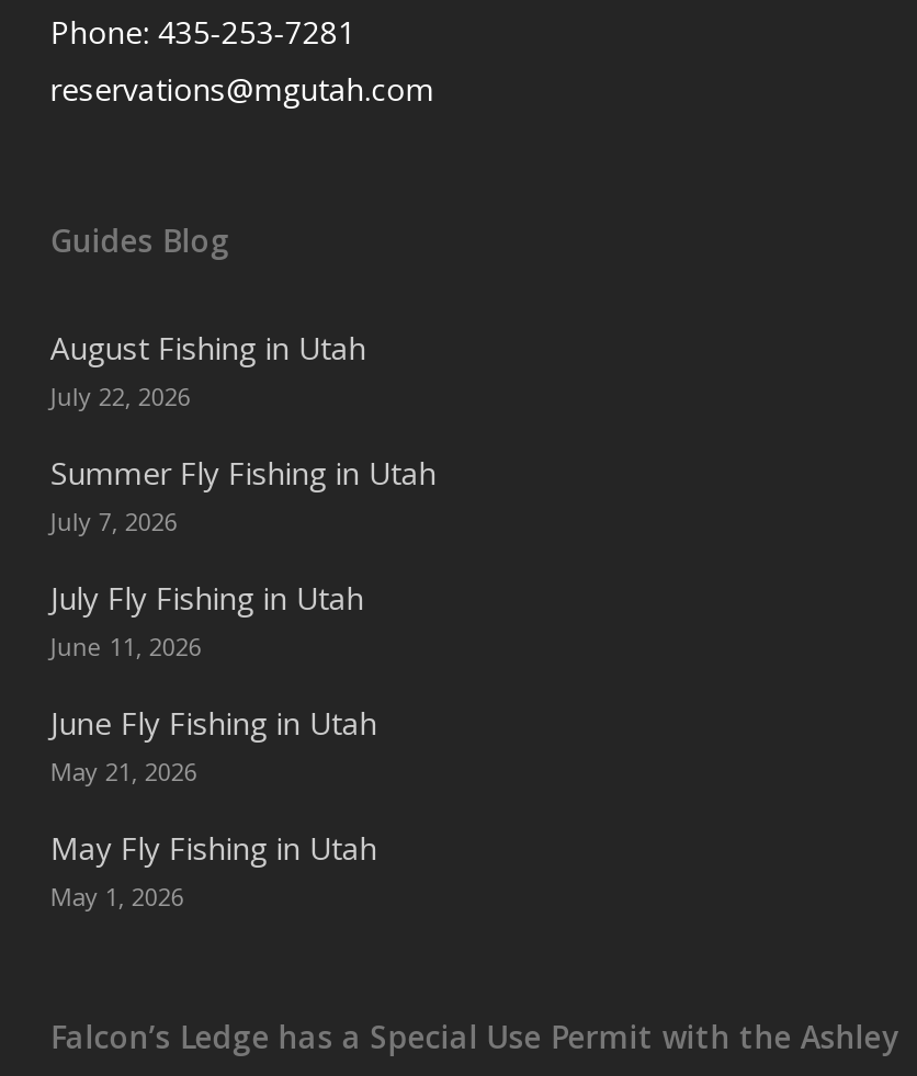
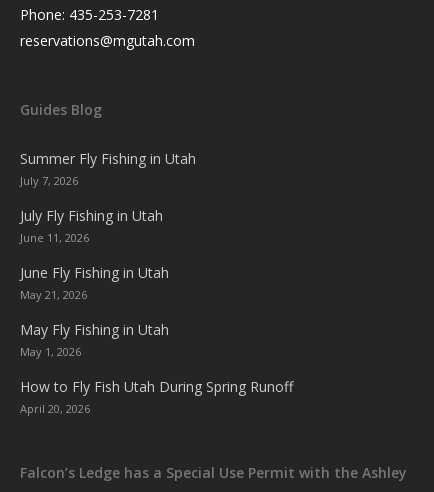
[50,327,366,412] August Fishing in Utah | July 22, 2026 -> none
moved [50,452,436,913] -> [20,149,196,359]: Summer Fly Fishing in Utah | July 7, 2026 | July Fly Fishing in Utah | June 11, 2026 | June Fly Fishing in Utah | May 21, 2026 | May Fly Fishing in Utah | May 1, 2026
none -> [20,377,293,416] How to Fly Fish Utah During Spring Runoff | April 20, 2026

